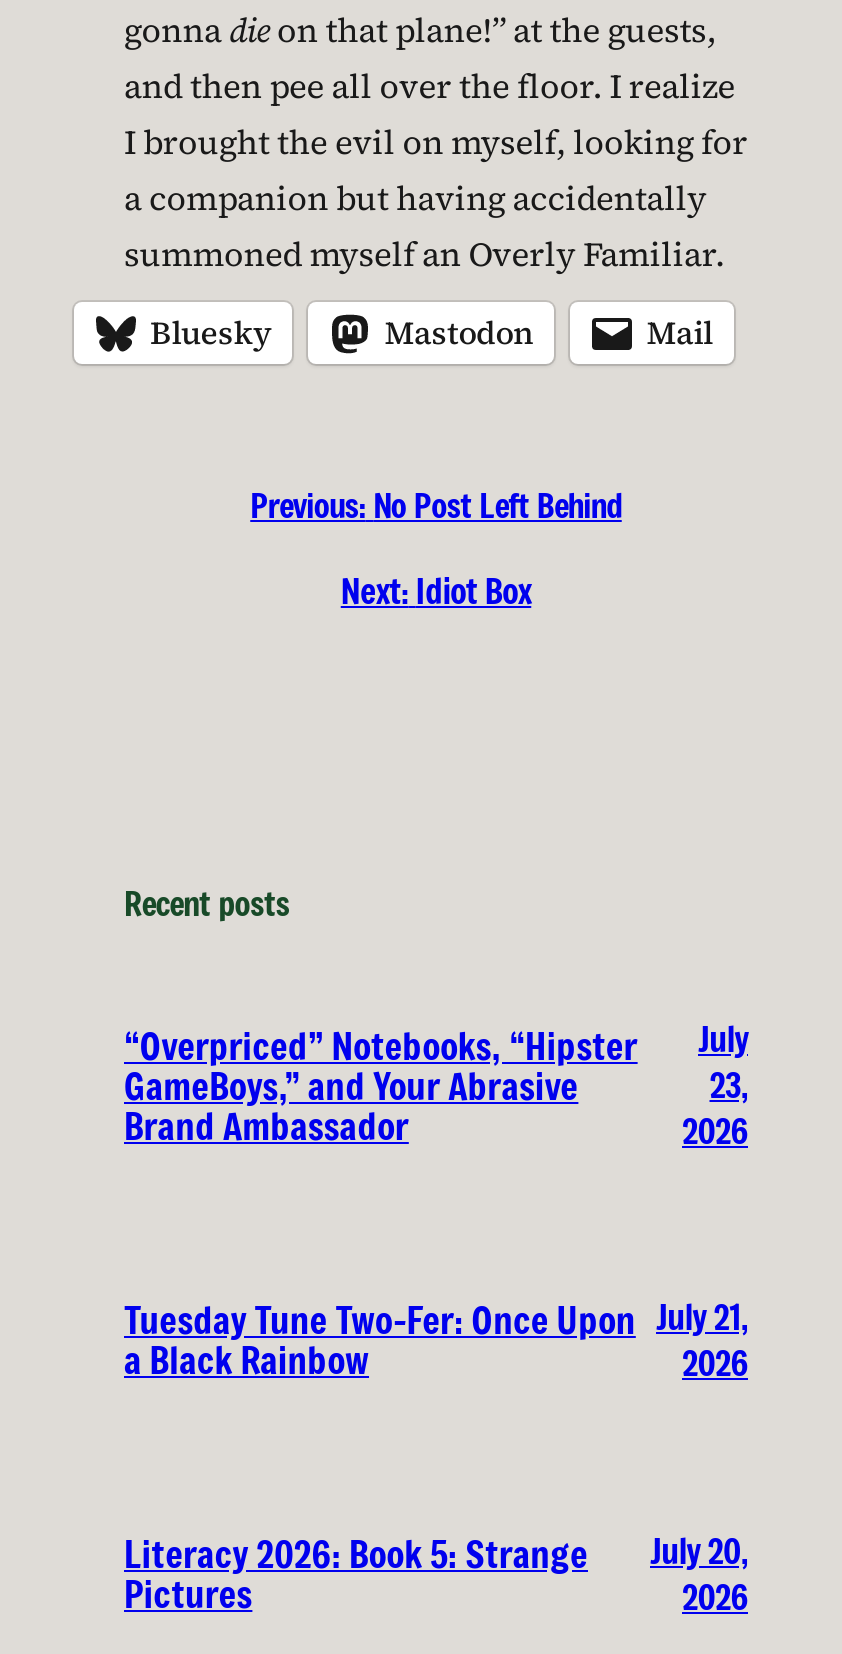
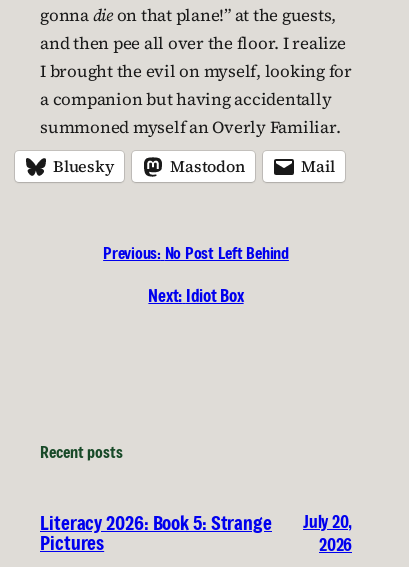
[124,1021,638,1149] “Overpriced” Notebooks, “Hipster | GameBoys,” and Your Abrasive | Brand Ambassador -> none
[682,1016,748,1154] July | 23, | 2026 -> none
[124,1295,636,1383] Tuesday Tune Two-Fer: Once Upon | a Black Rainbow -> none
[656,1293,748,1385] July 21, | 2026 -> none

